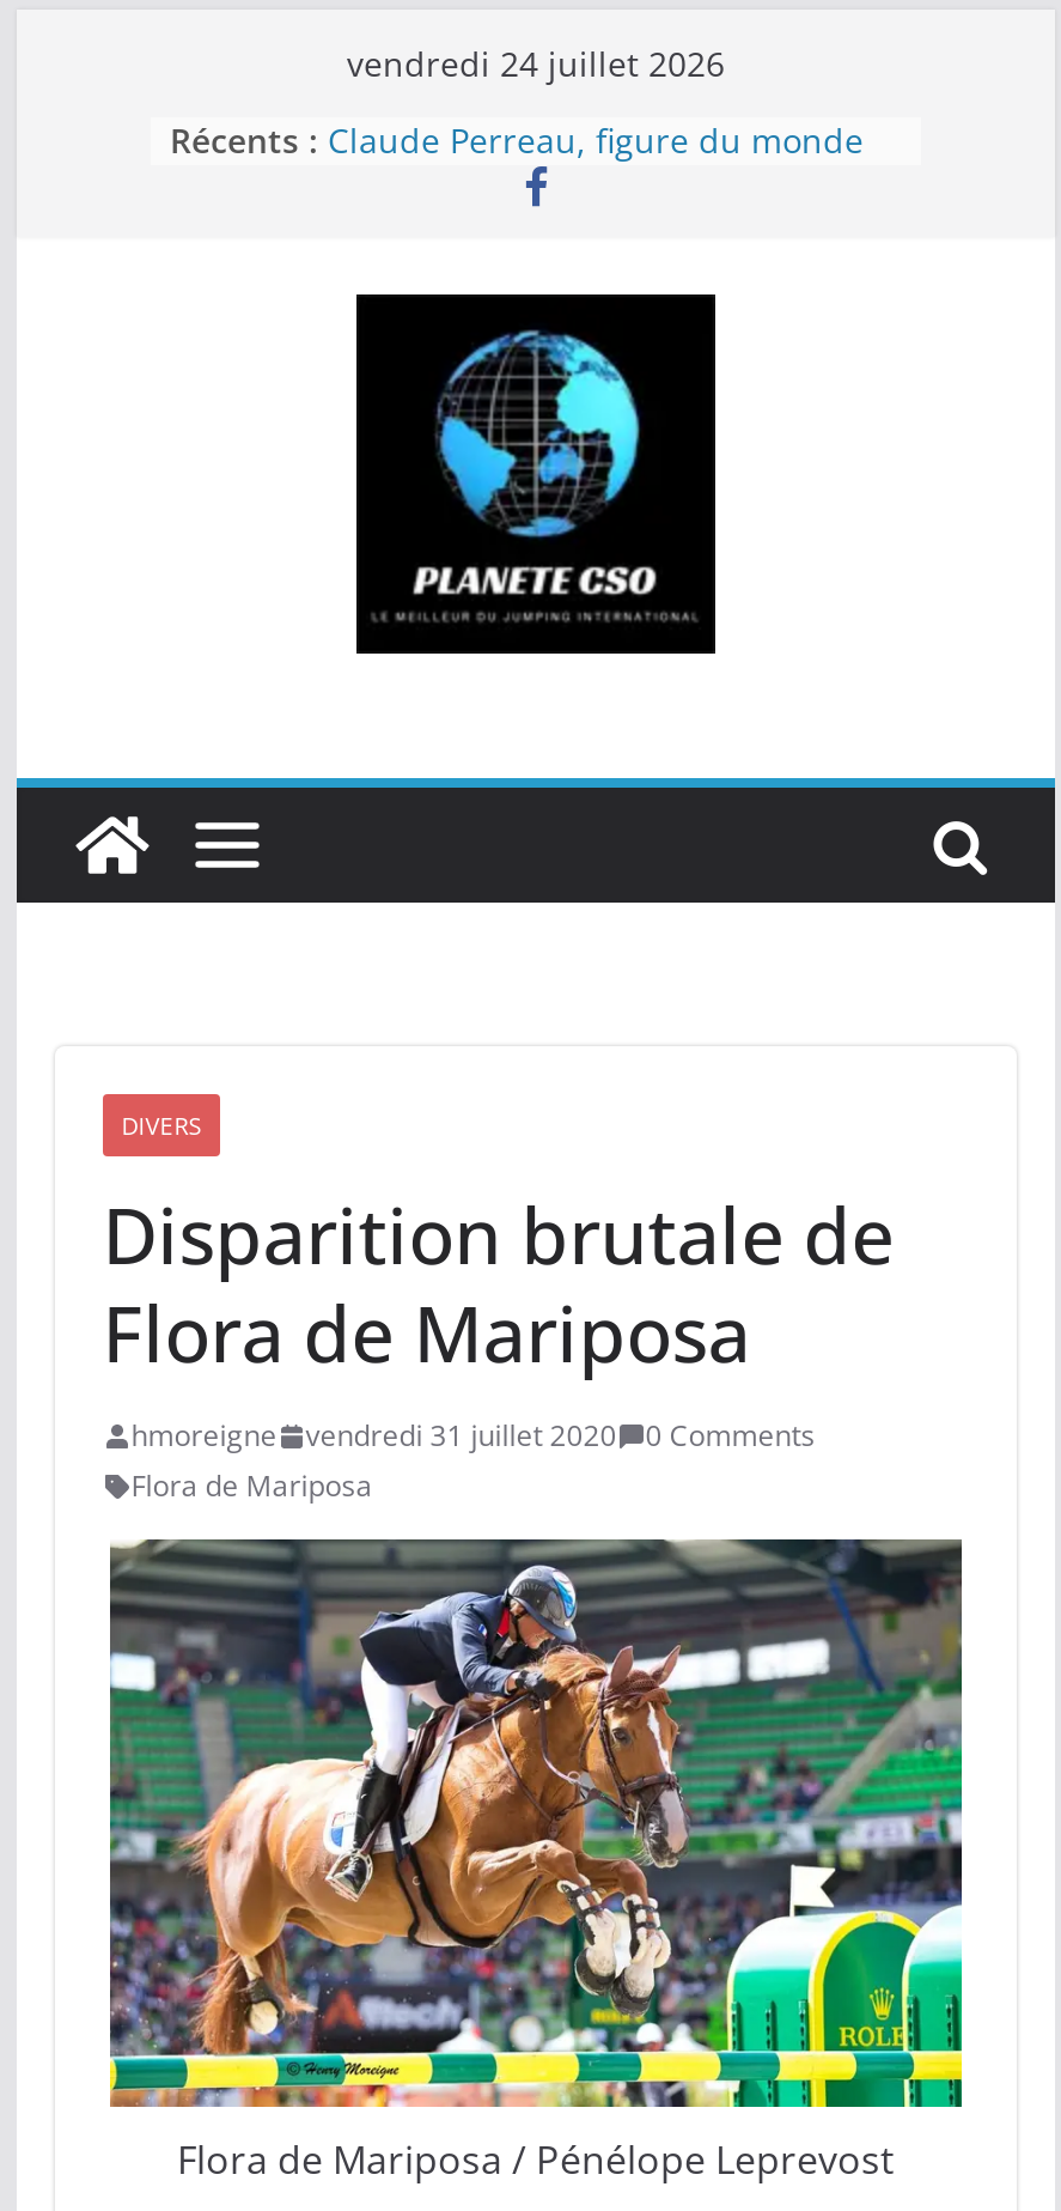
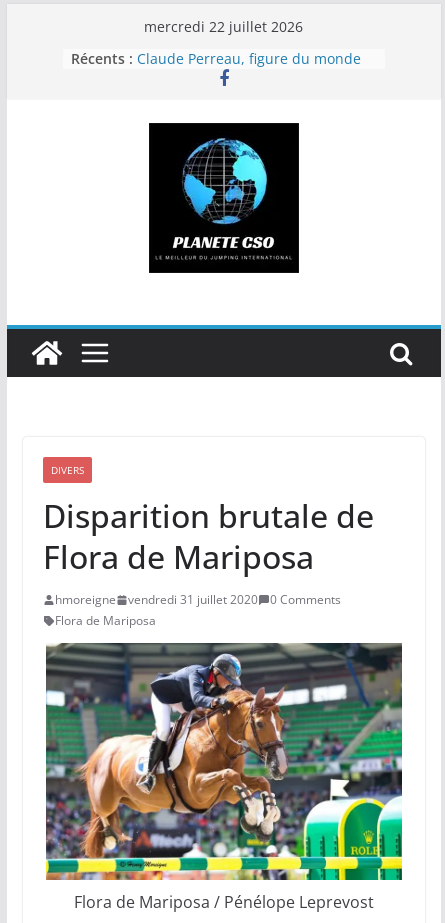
[347,41,725,86] vendredi 24 juillet 2026 -> [144,17,303,36] mercredi 22 juillet 2026

